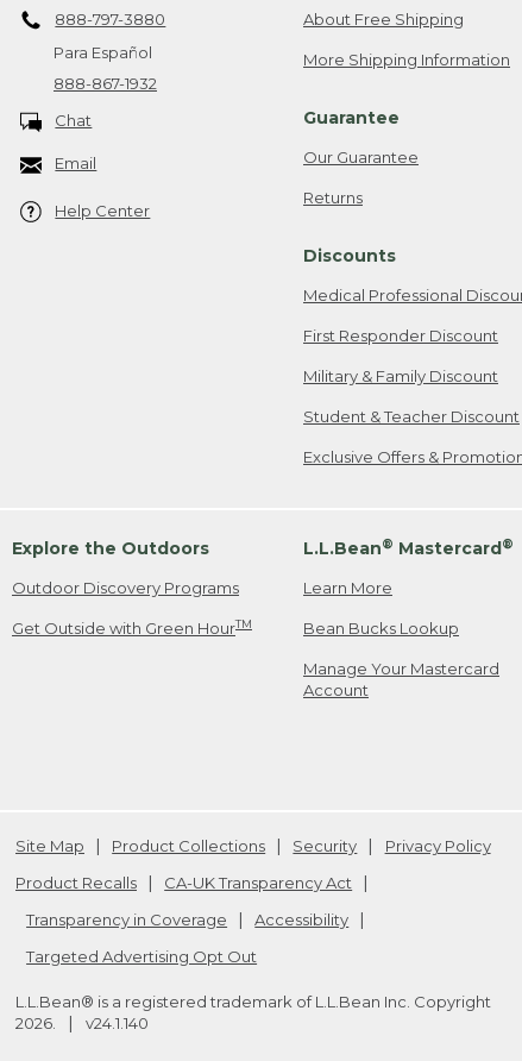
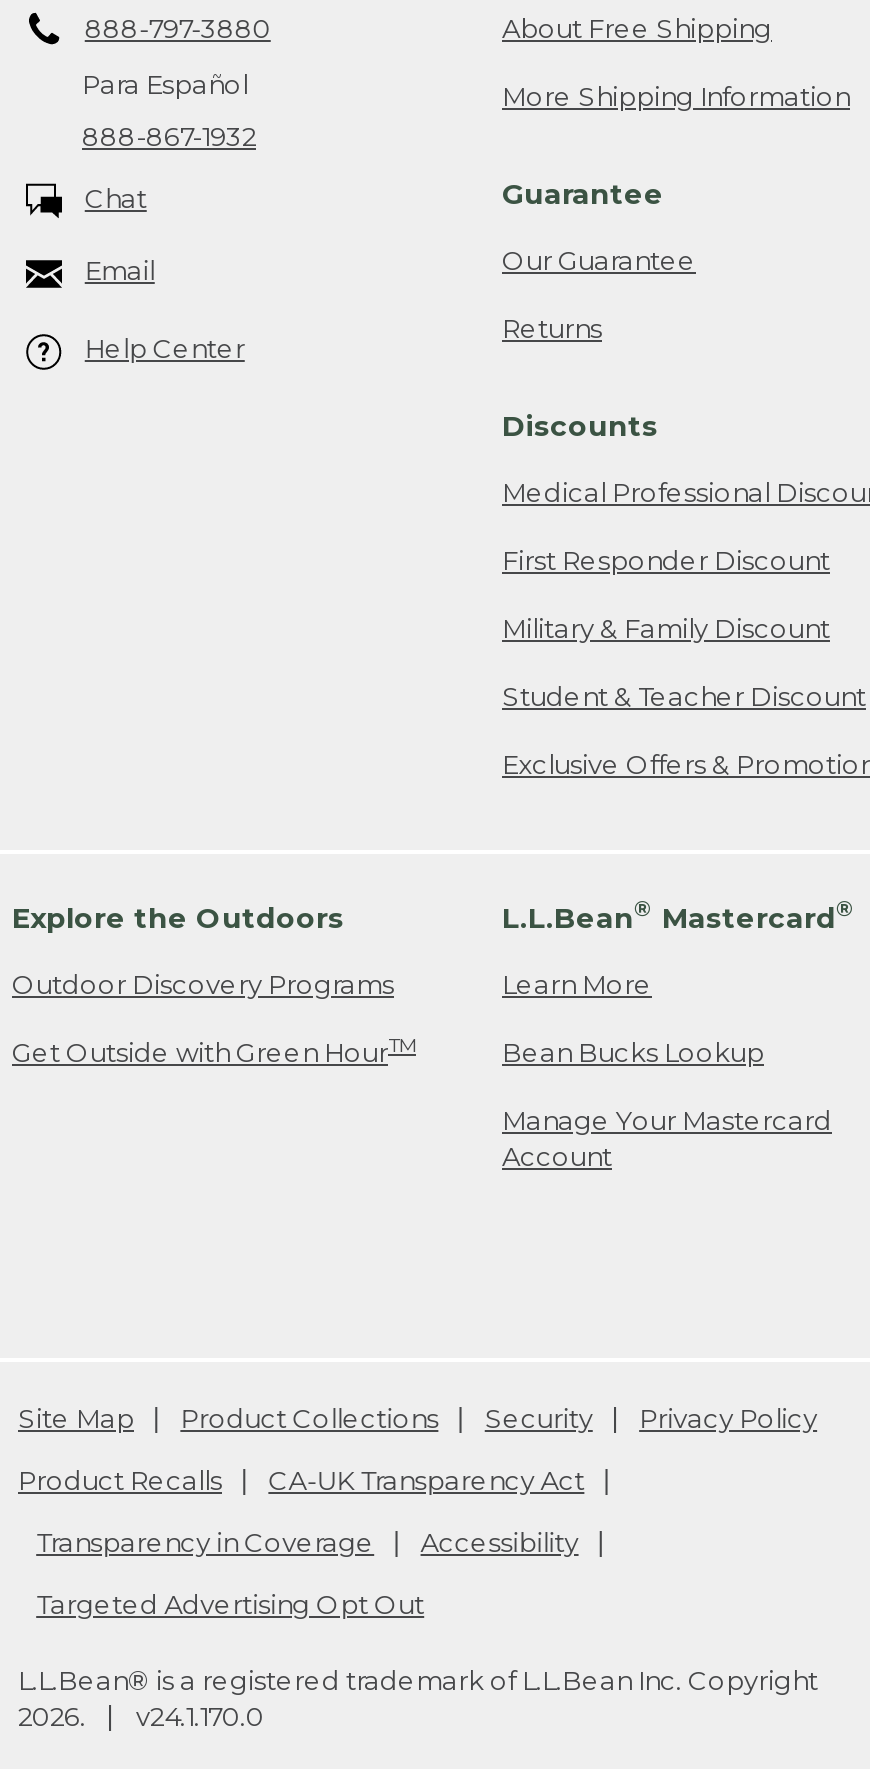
[15,1013,149,1032] 2026. v24.1.140 -> [18,1700,264,1732] 2026. v24.1.170.0

